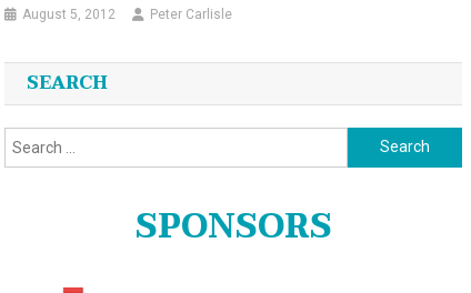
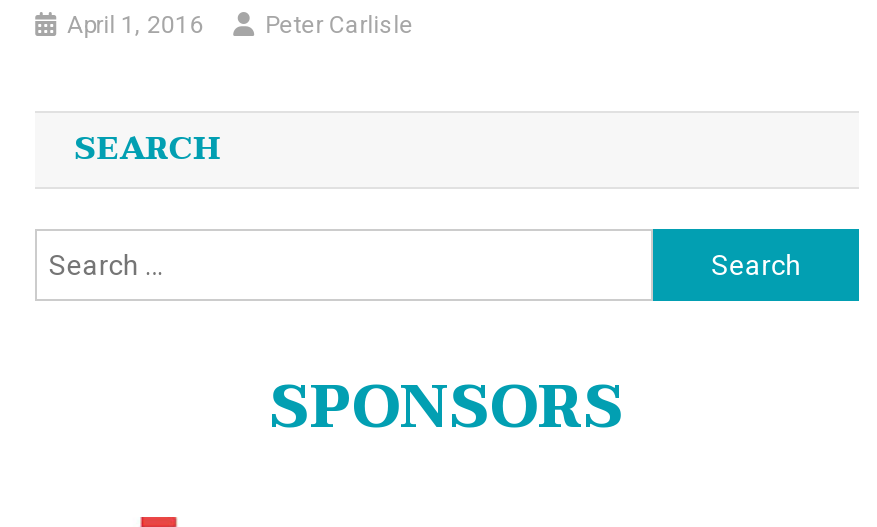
[22,7,116,22] August 5, 2012 -> [67,11,203,39] April 1, 2016

